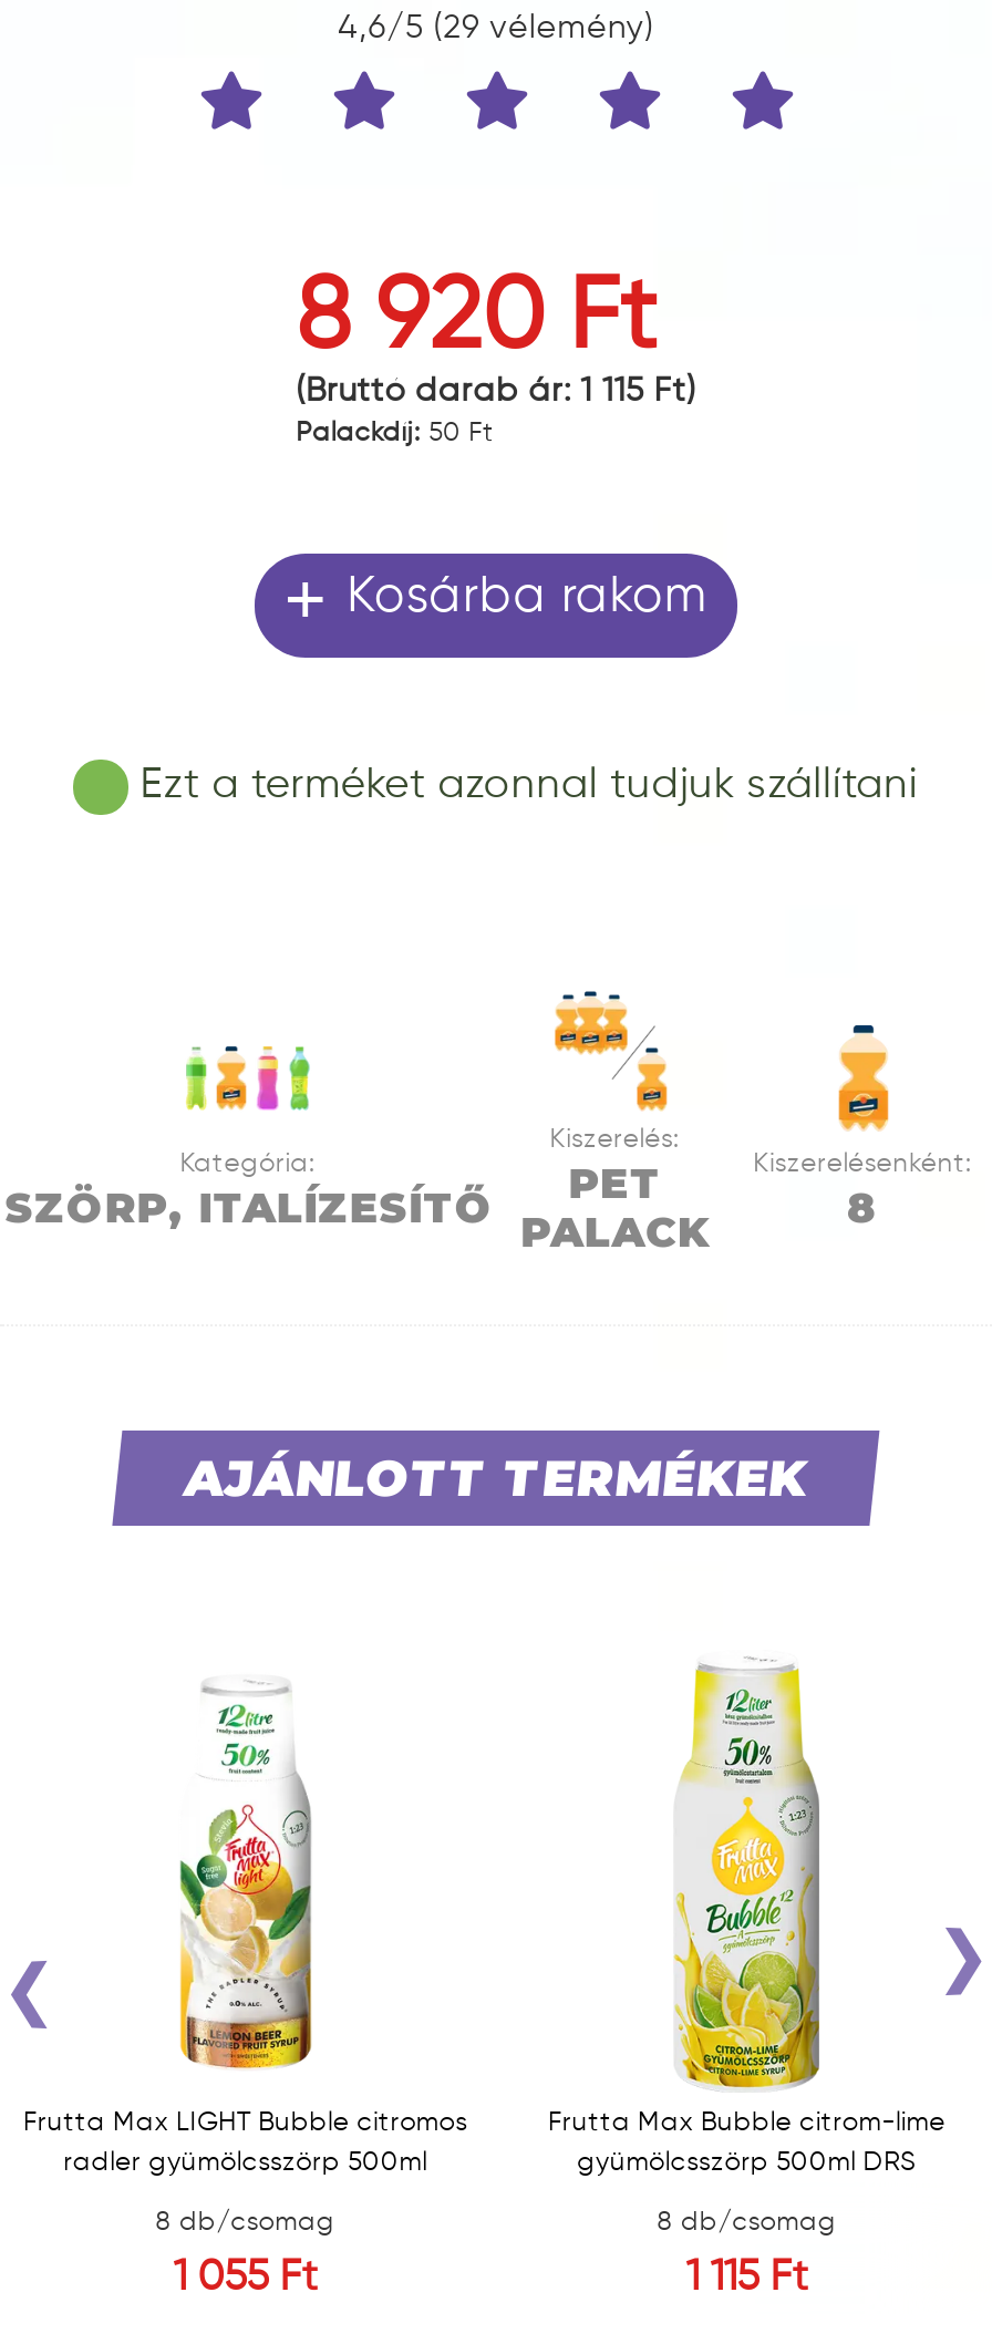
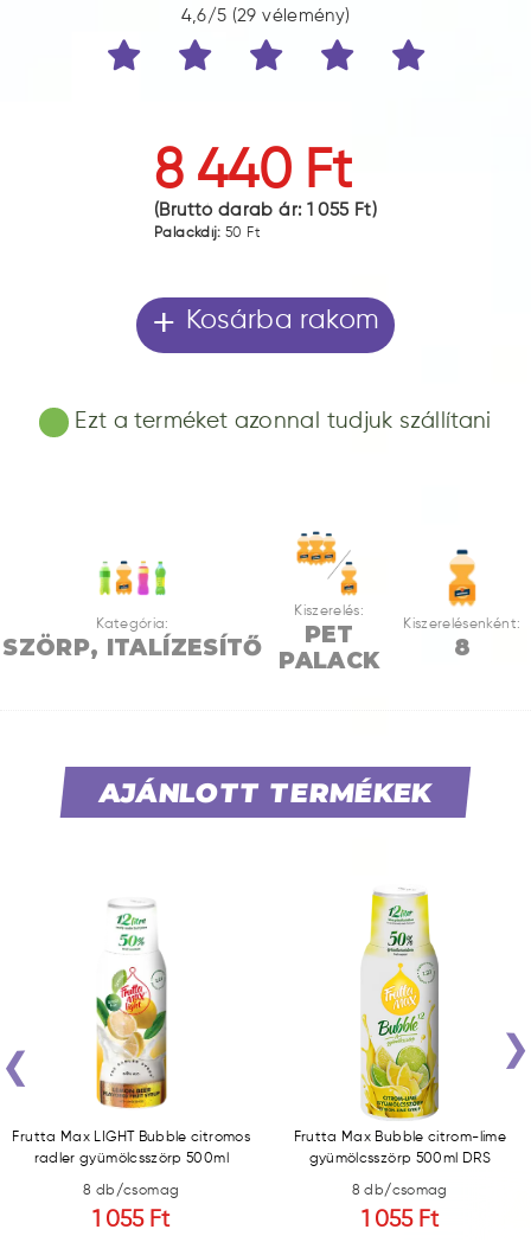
[296,269,657,369] 8 920 Ft -> [154,145,352,199] 8 440 Ft
[296,373,696,406] (Bruttó darab ár: 1 115 Ft) -> [154,201,377,219] (Bruttó darab ár: 1 055 Ft)
[686,2257,808,2299] 1 115 Ft -> [361,1209,438,1231] 1 055 Ft

